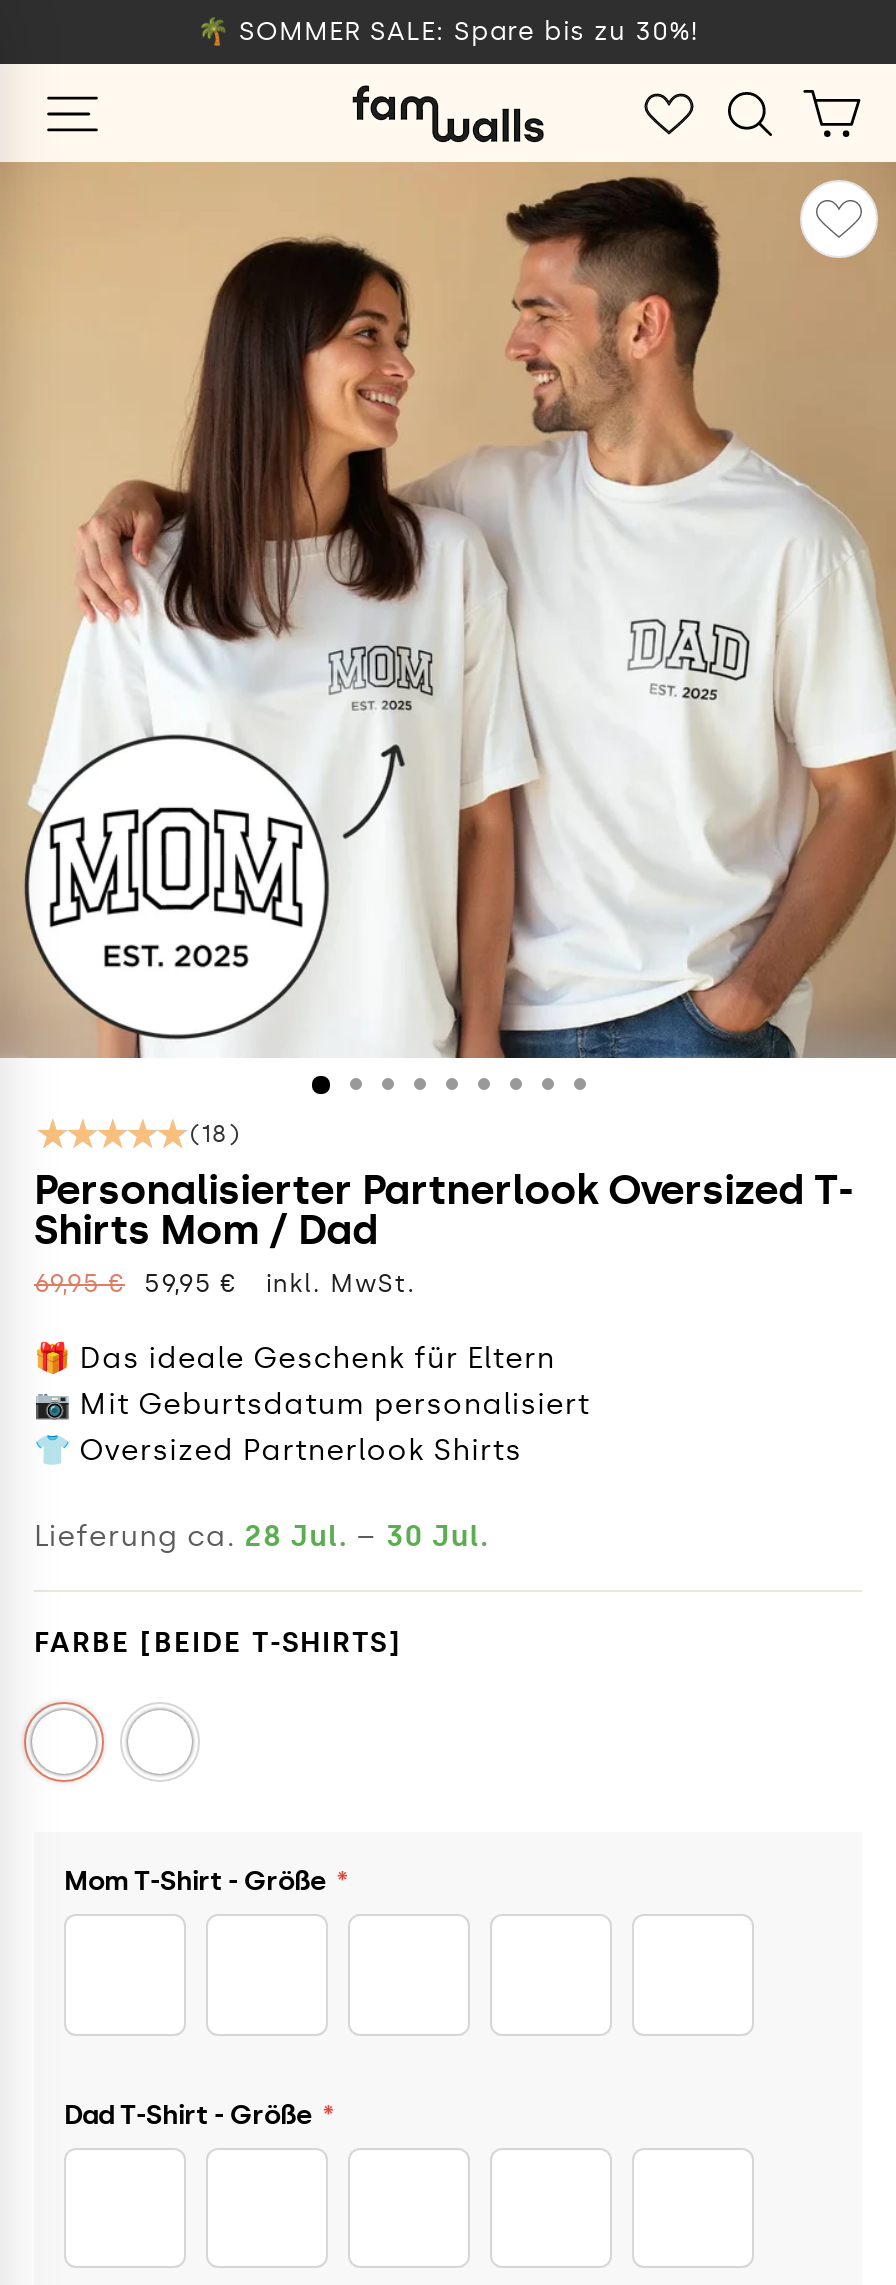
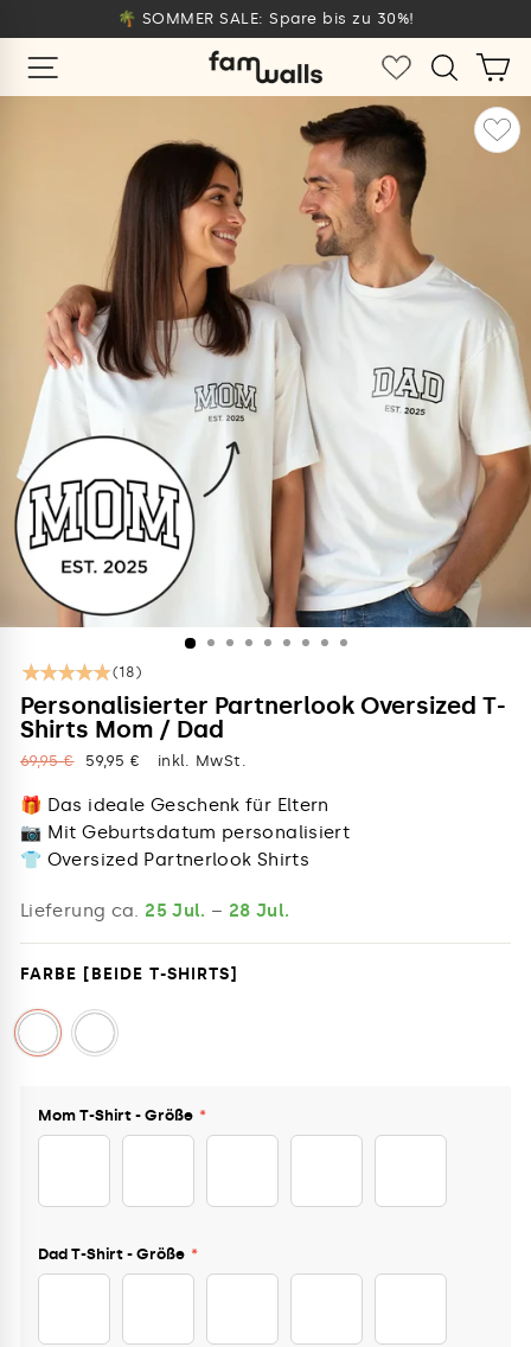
[34,1517,489,1553] Lieferung ca. 28 Jul. – 30 Jul. -> [20,900,290,921] Lieferung ca. 25 Jul. – 28 Jul.

